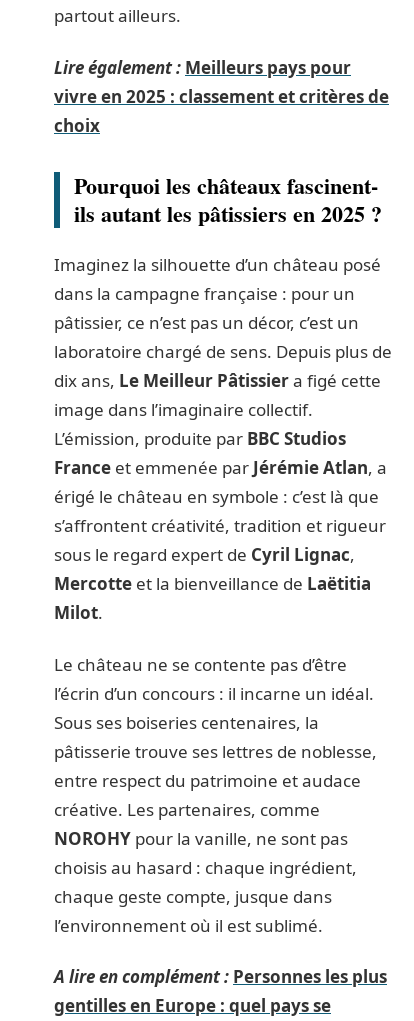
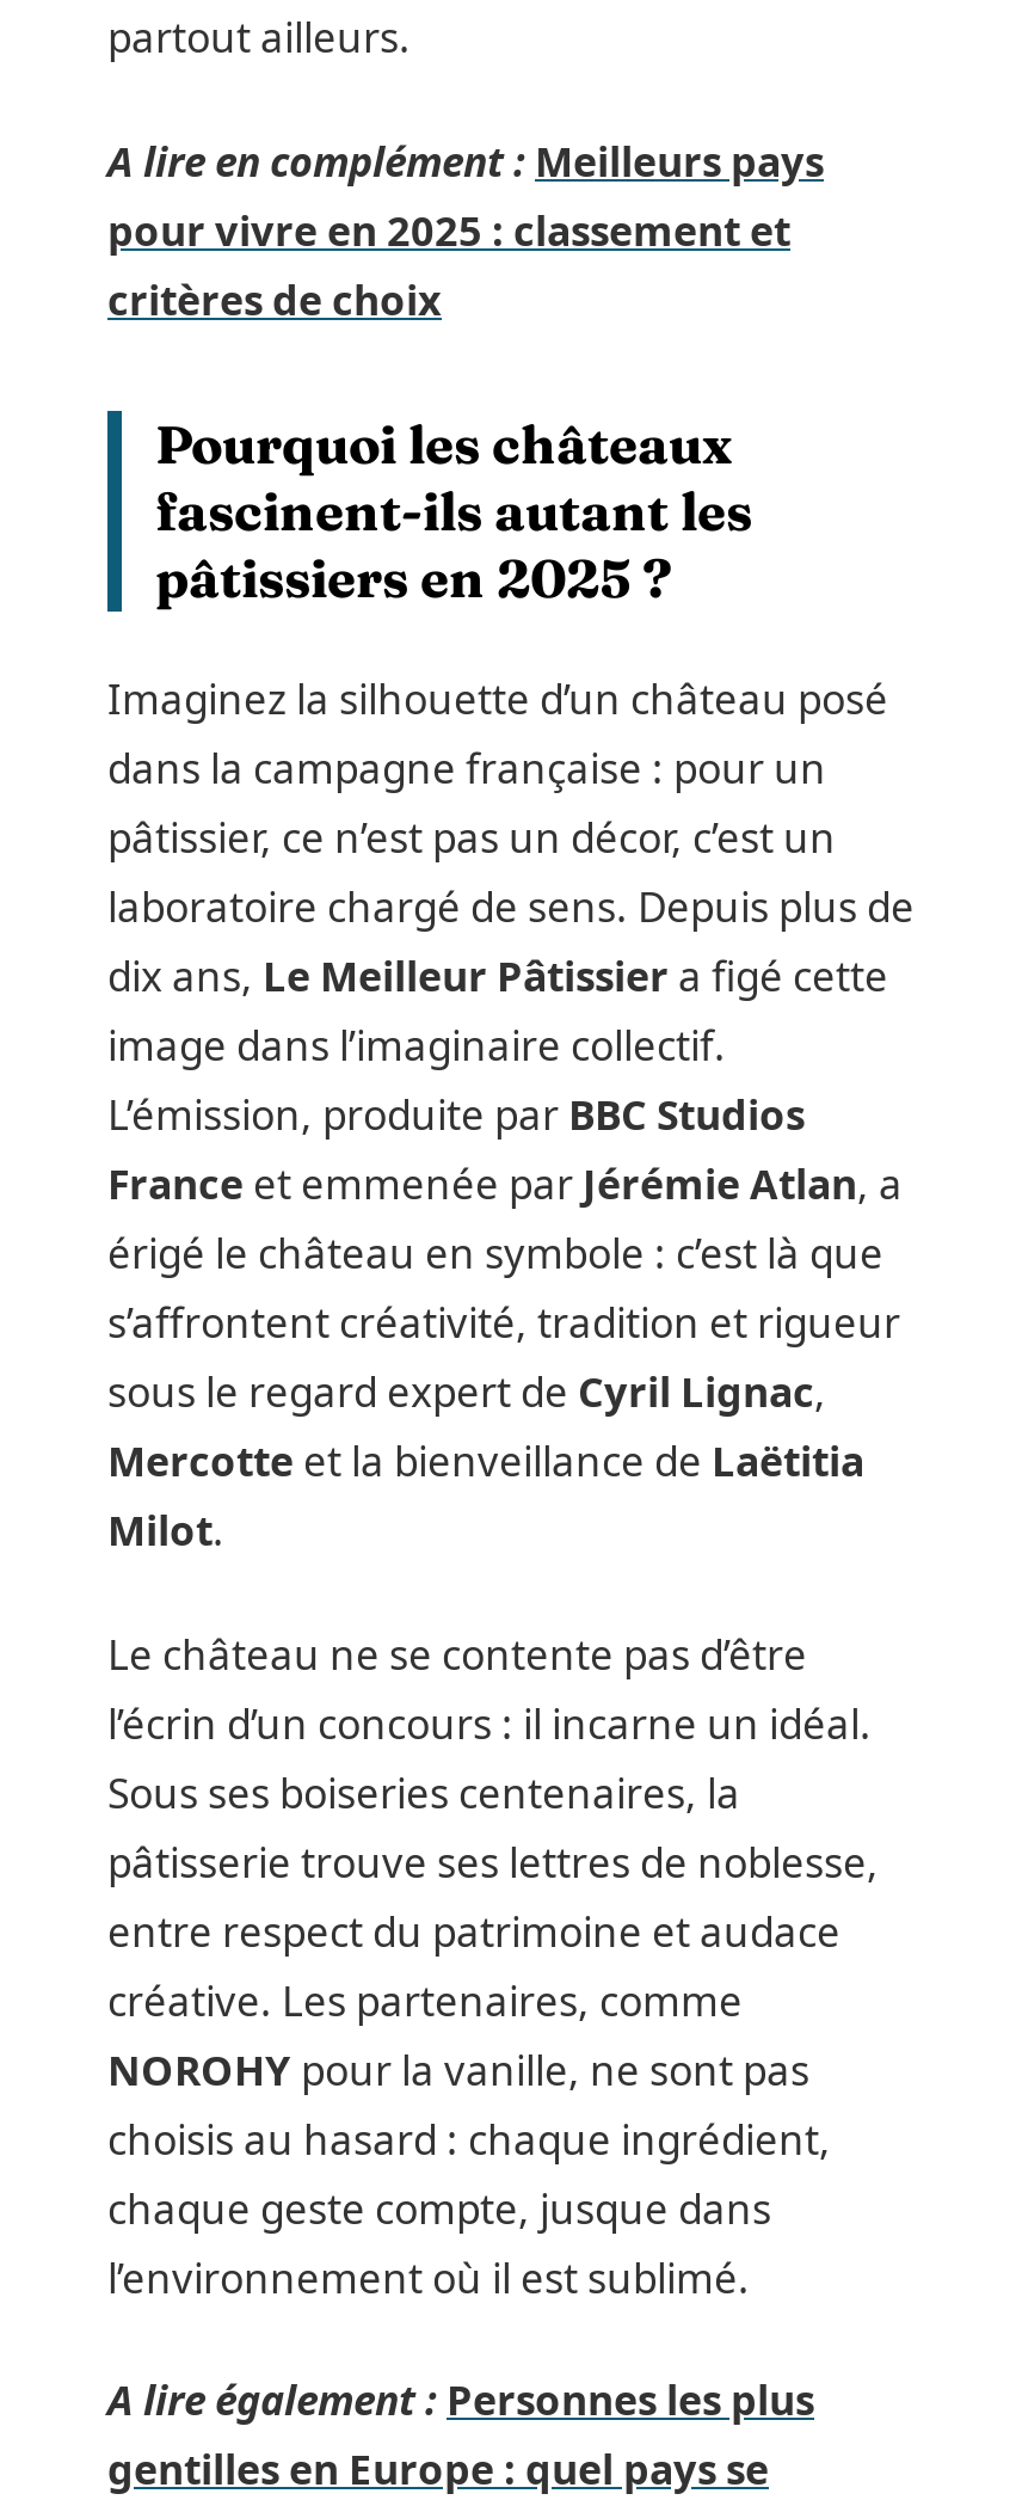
[54,55,389,136] Lire également : Meilleurs pays pour | vivre en 2025 : classement et critères de | choix -> [107,133,824,326] A lire en complément : Meilleurs pays | pour vivre en 2025 : classement et | critères de choix
[54,965,387,988] A lire en complément : Personnes les plus -> [107,2372,814,2427] A lire également : Personnes les plus

